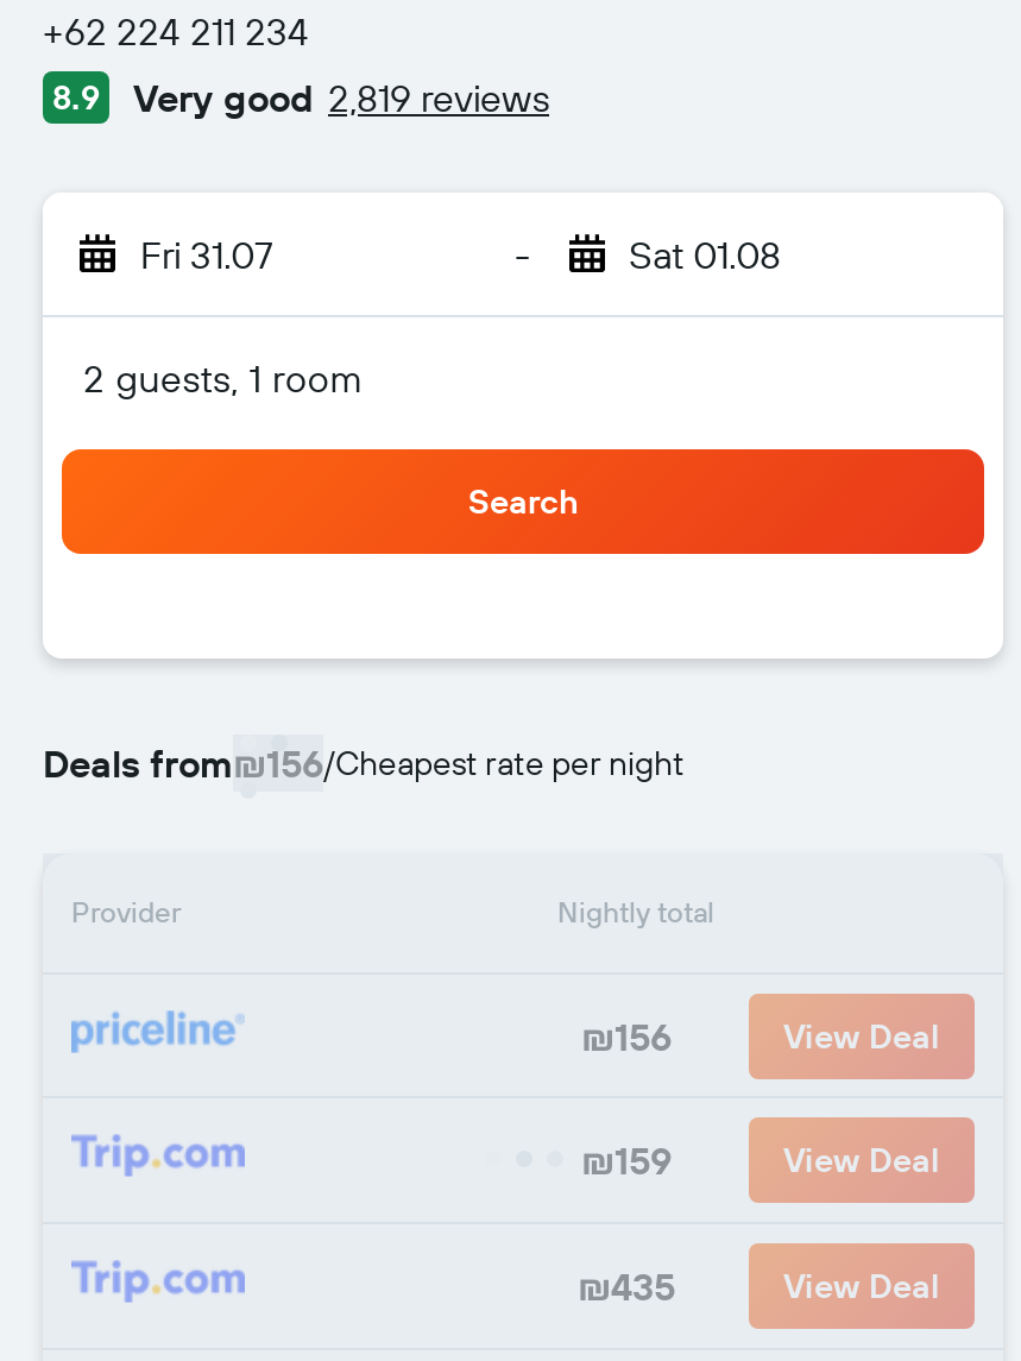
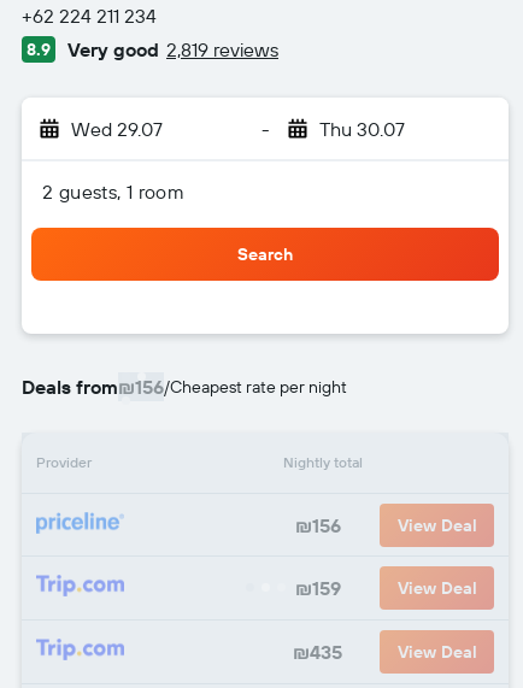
[140,231,273,278] Fri 31.07 -> [71,117,163,141] Wed 29.07
[629,231,781,278] Sat 01.08 -> [319,117,404,141] Thu 30.07

